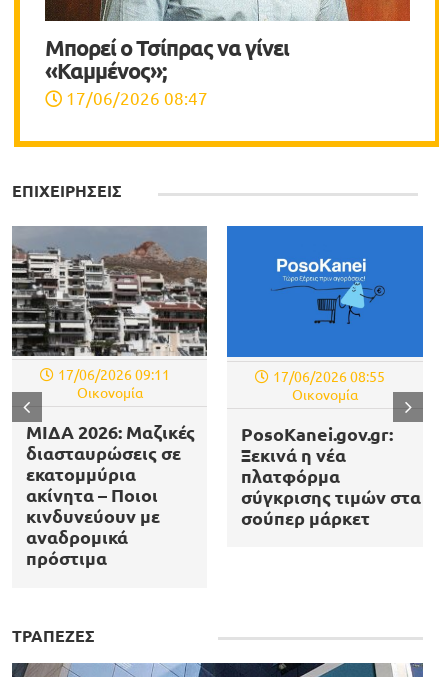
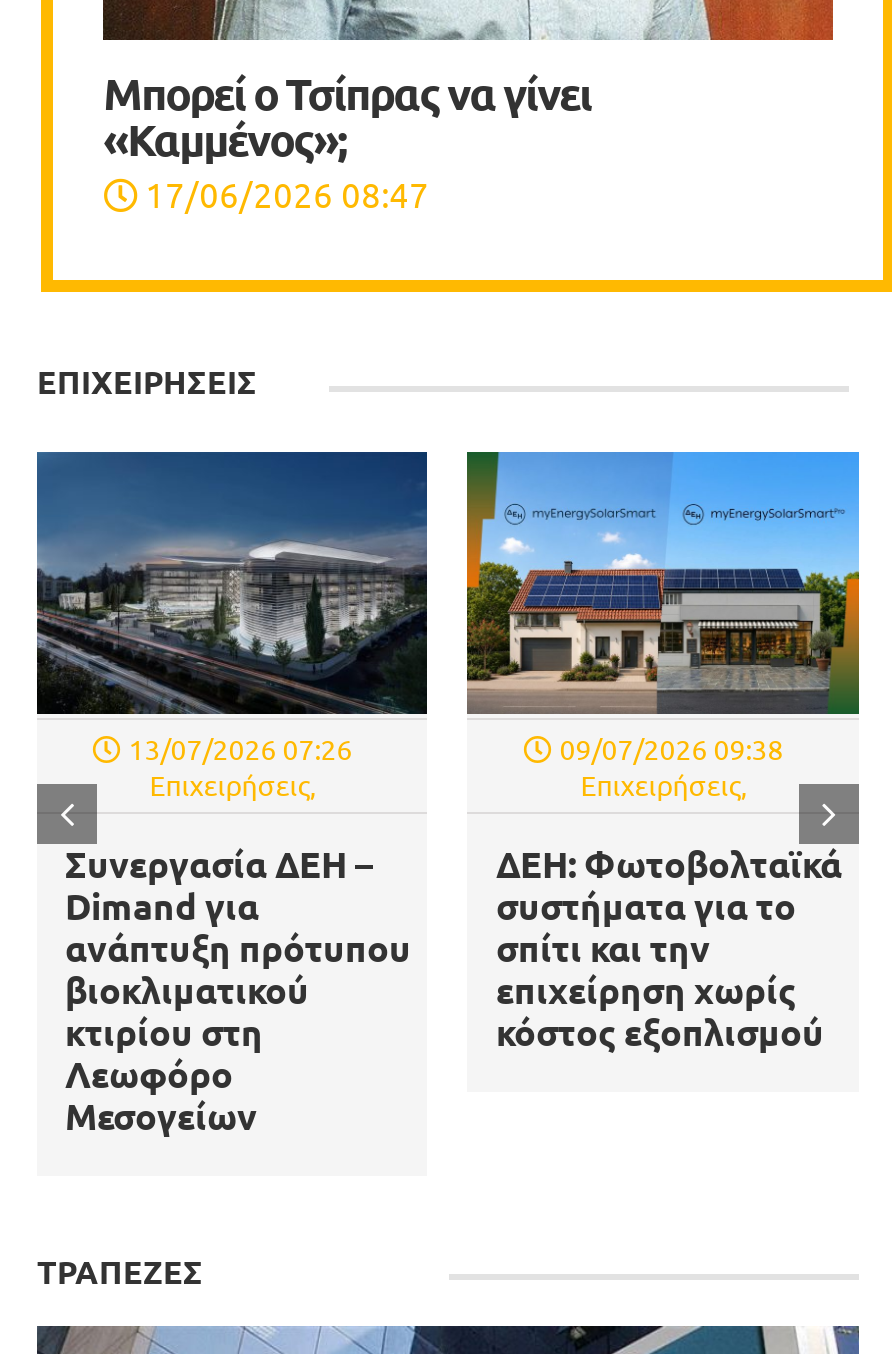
[11,227,208,401] [image] | 17/06/2026 09:11 | Οικονομία -> [35,452,429,803] [image] | 13/07/2026 07:26 | Επιχειρήσεις,
[226,225,424,403] [image] | 17/06/2026 08:55 | Οικονομία -> [465,450,861,803] [image] | 09/07/2026 09:38 | Επιχειρήσεις,
[26,420,195,569] ΜΙΔΑ 2026: Μαζικές | διασταυρώσεις σε | εκατομμύρια | ακίνητα – Ποιοι | κινδυνεύουν με | αναδρομικά | πρόστιμα -> [65,841,411,1139] Συνεργασία ΔΕΗ – | Dimand για | ανάπτυξη πρότυπου | βιοκλιματικού | κτιρίου στη | Λεωφόρο | Μεσογείων
[241,422,421,529] PosoKanei.gov.gr: | Ξεκινά η νέα | πλατφόρμα | σύγκρισης τιμών στα | σούπερ μάρκετ -> [496,841,842,1055] ΔΕΗ: Φωτοβολταϊκά | συστήματα για το | σπίτι και την | επιχείρηση χωρίς | κόστος εξοπλισμού

